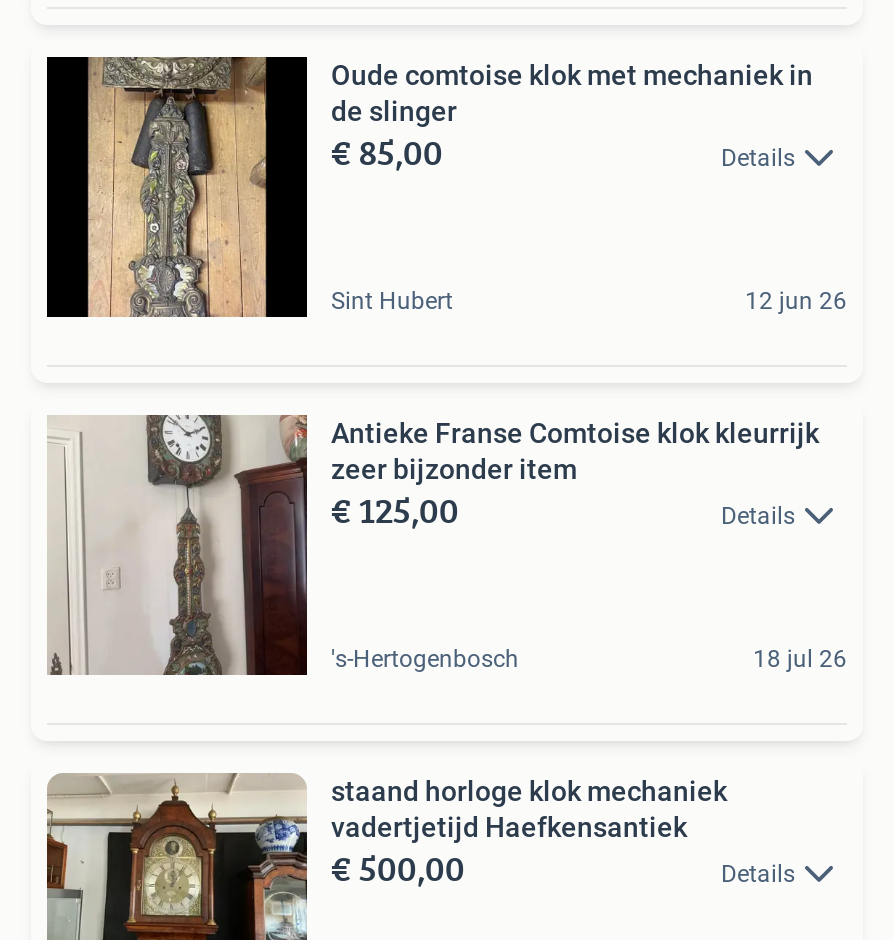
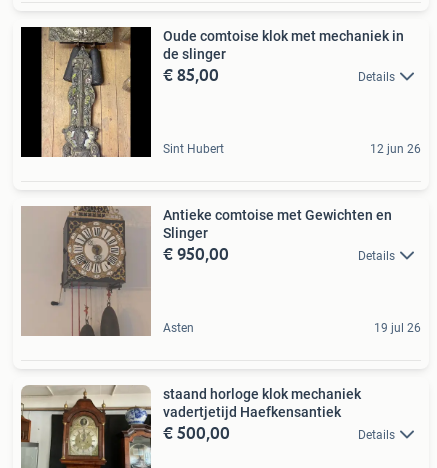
[51,414,819,676] [image] | Antieke Franse Comtoise klok kleurrijk | zeer bijzonder item | € 125,00 -> [22,206,392,336] [image] | Antieke comtoise met Gewichten en | Slinger | € 950,00
[331,646,847,674] 's-Hertogenbosch | 18 jul 26 -> [163,321,421,335] Asten | 19 jul 26

